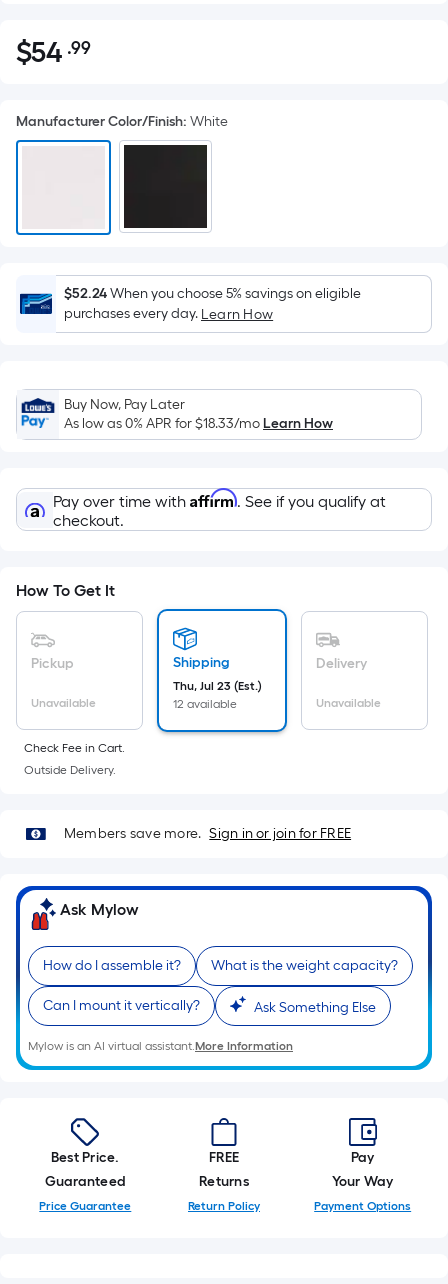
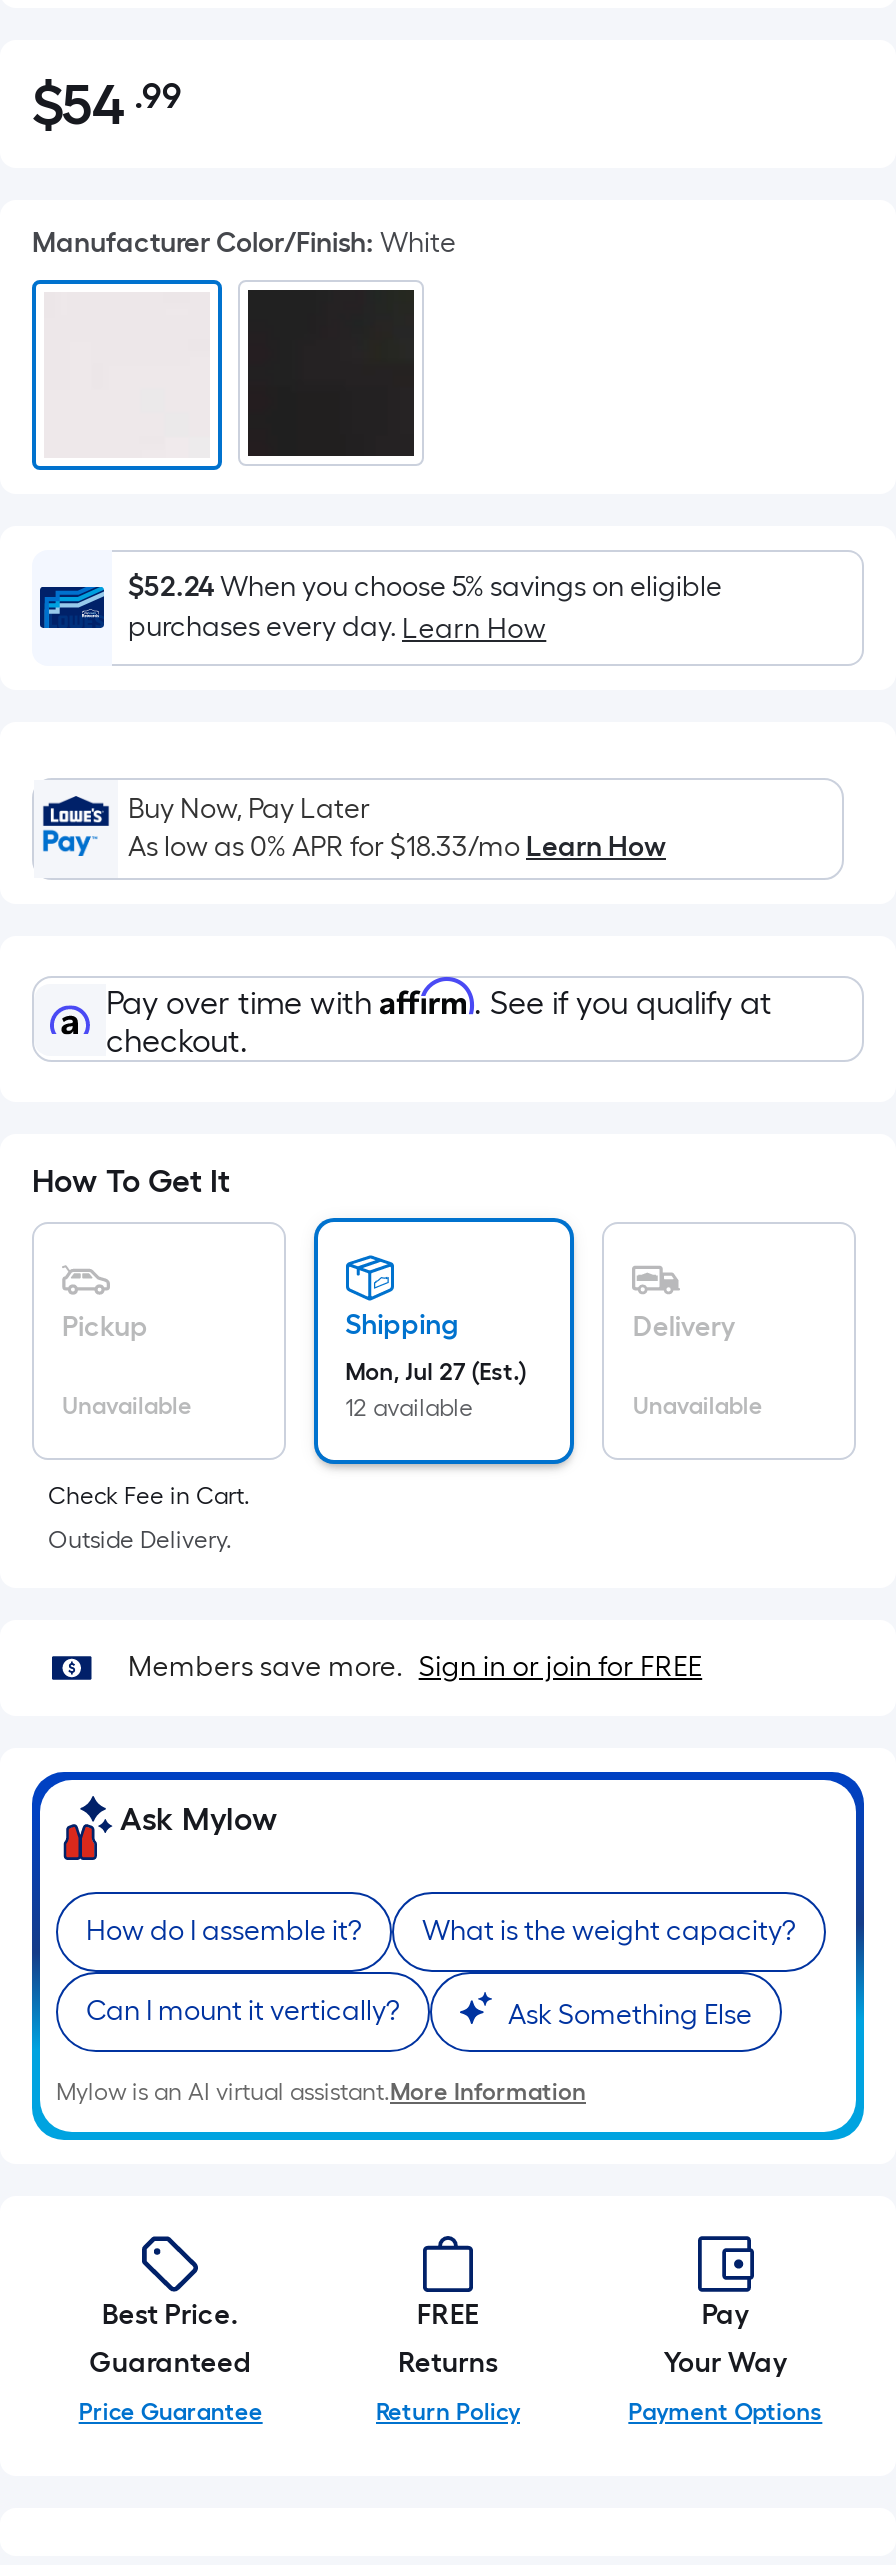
[173,679,262,693] Thu, Jul 23 (Est.) -> [345,1358,527,1386] Mon, Jul 27 (Est.)

